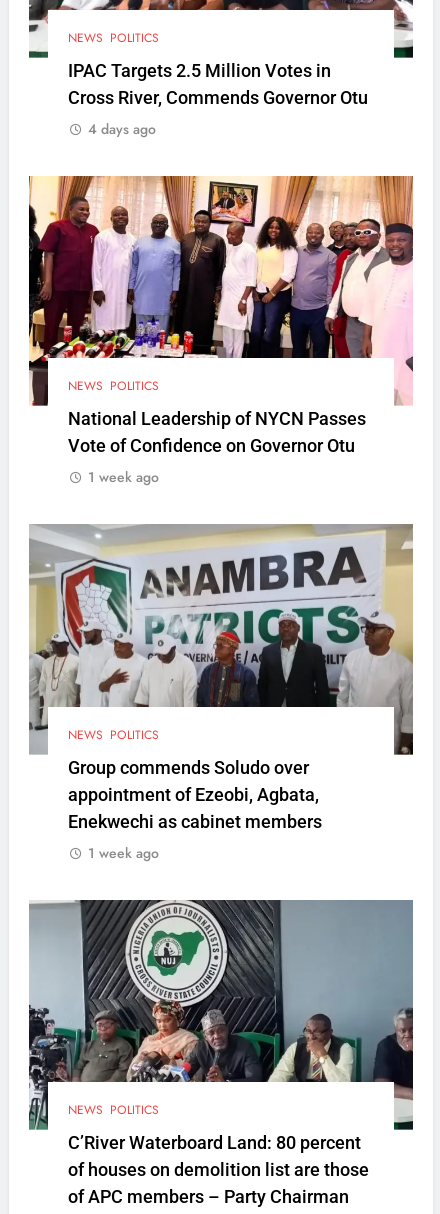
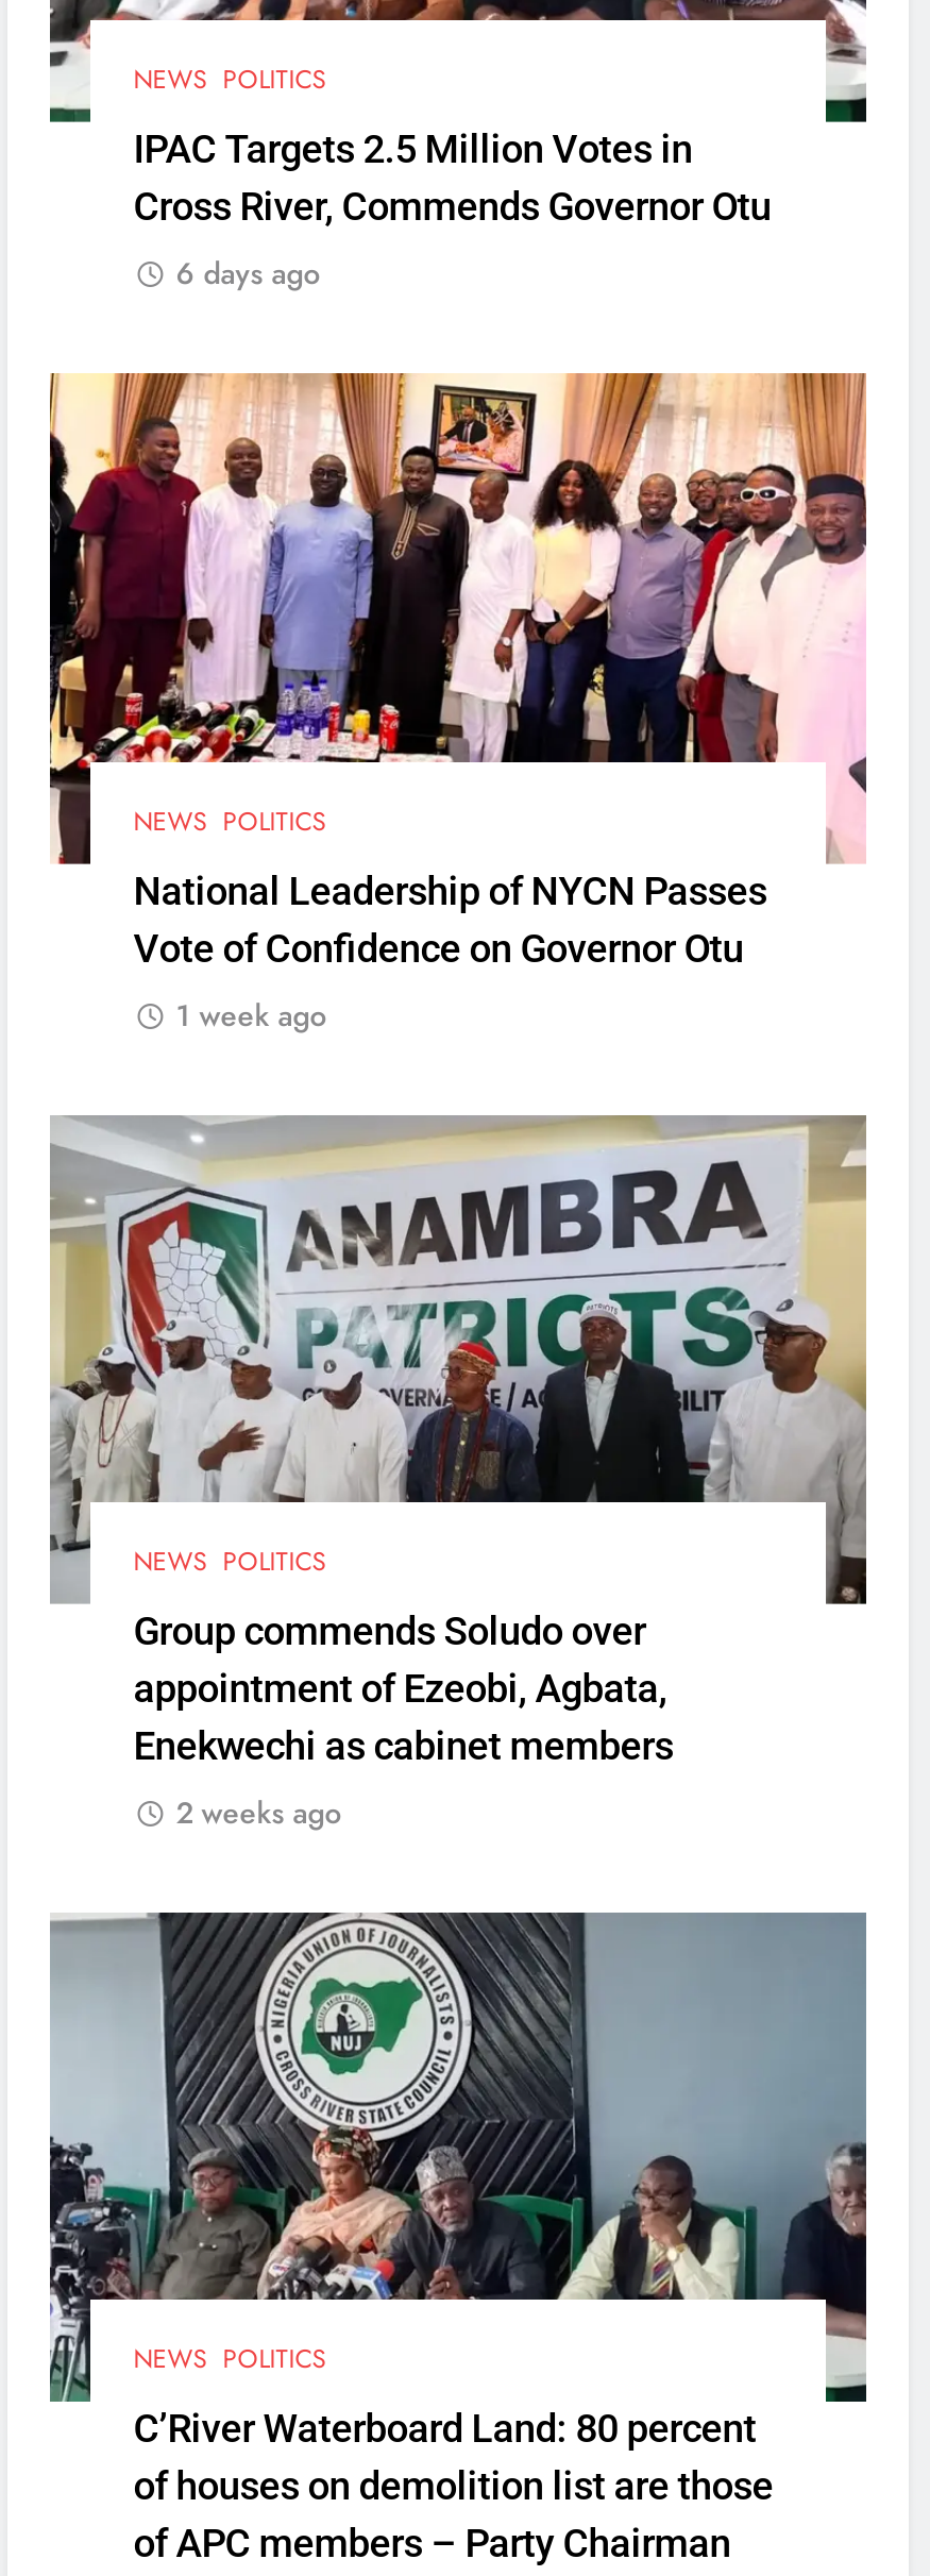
[88,119,156,139] 4 days ago -> [176,253,320,295] 6 days ago
[88,843,159,863] 1 week ago -> [176,1792,342,1834] 2 weeks ago

